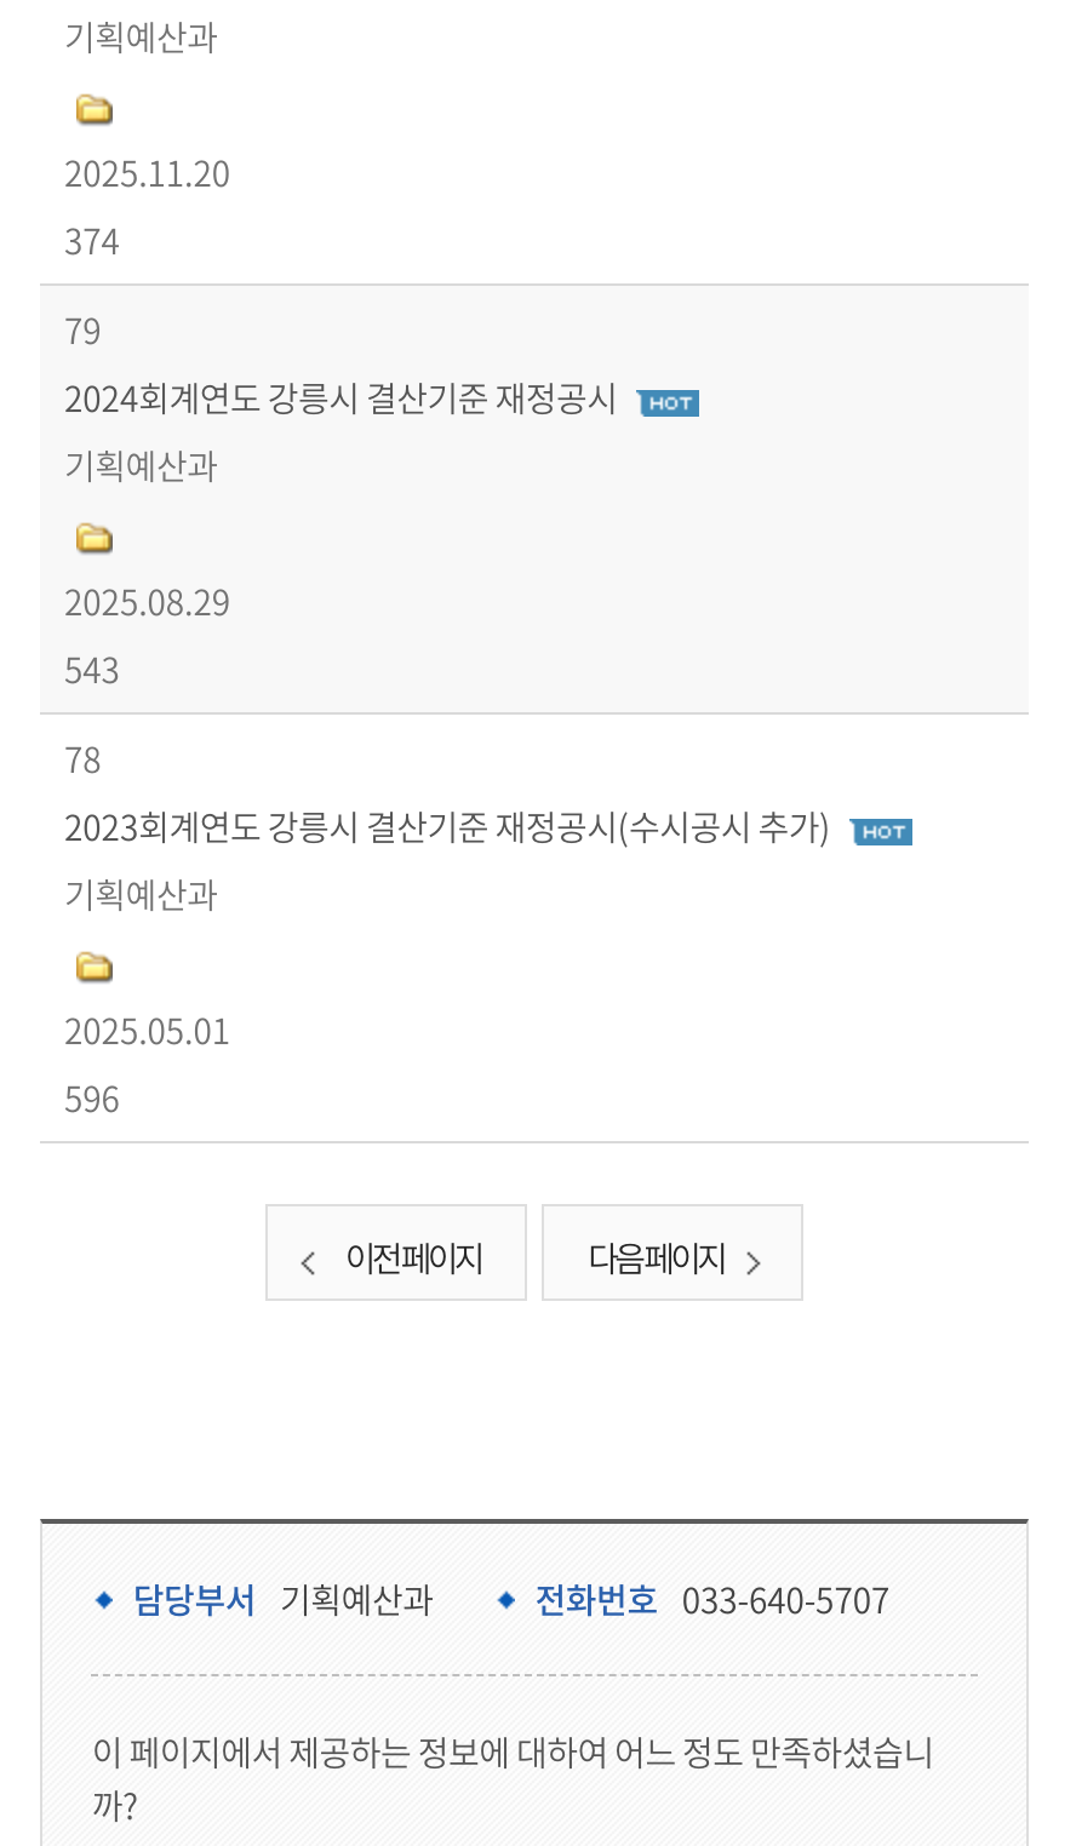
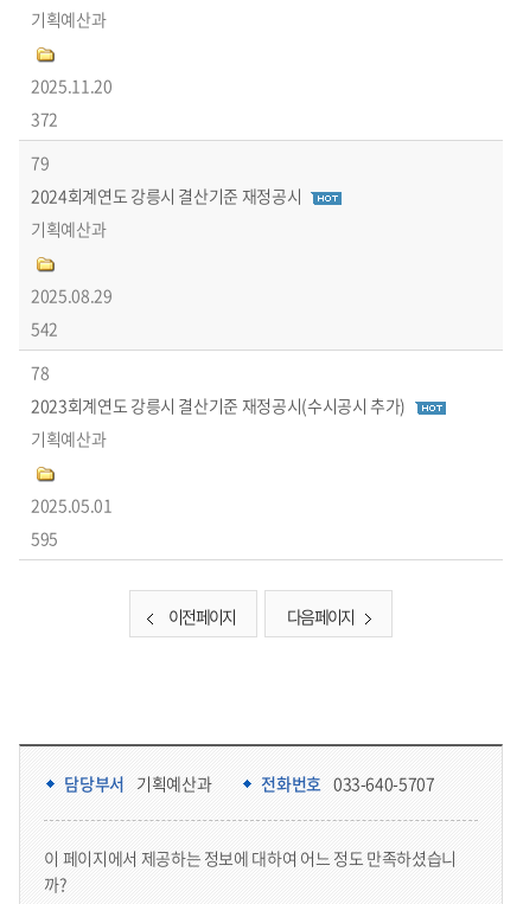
[64,216,120,264] 374 -> [31,107,58,130] 372
[64,644,120,693] 543 -> [31,316,58,340] 542
[64,1073,120,1122] 596 -> [31,526,58,550] 595

